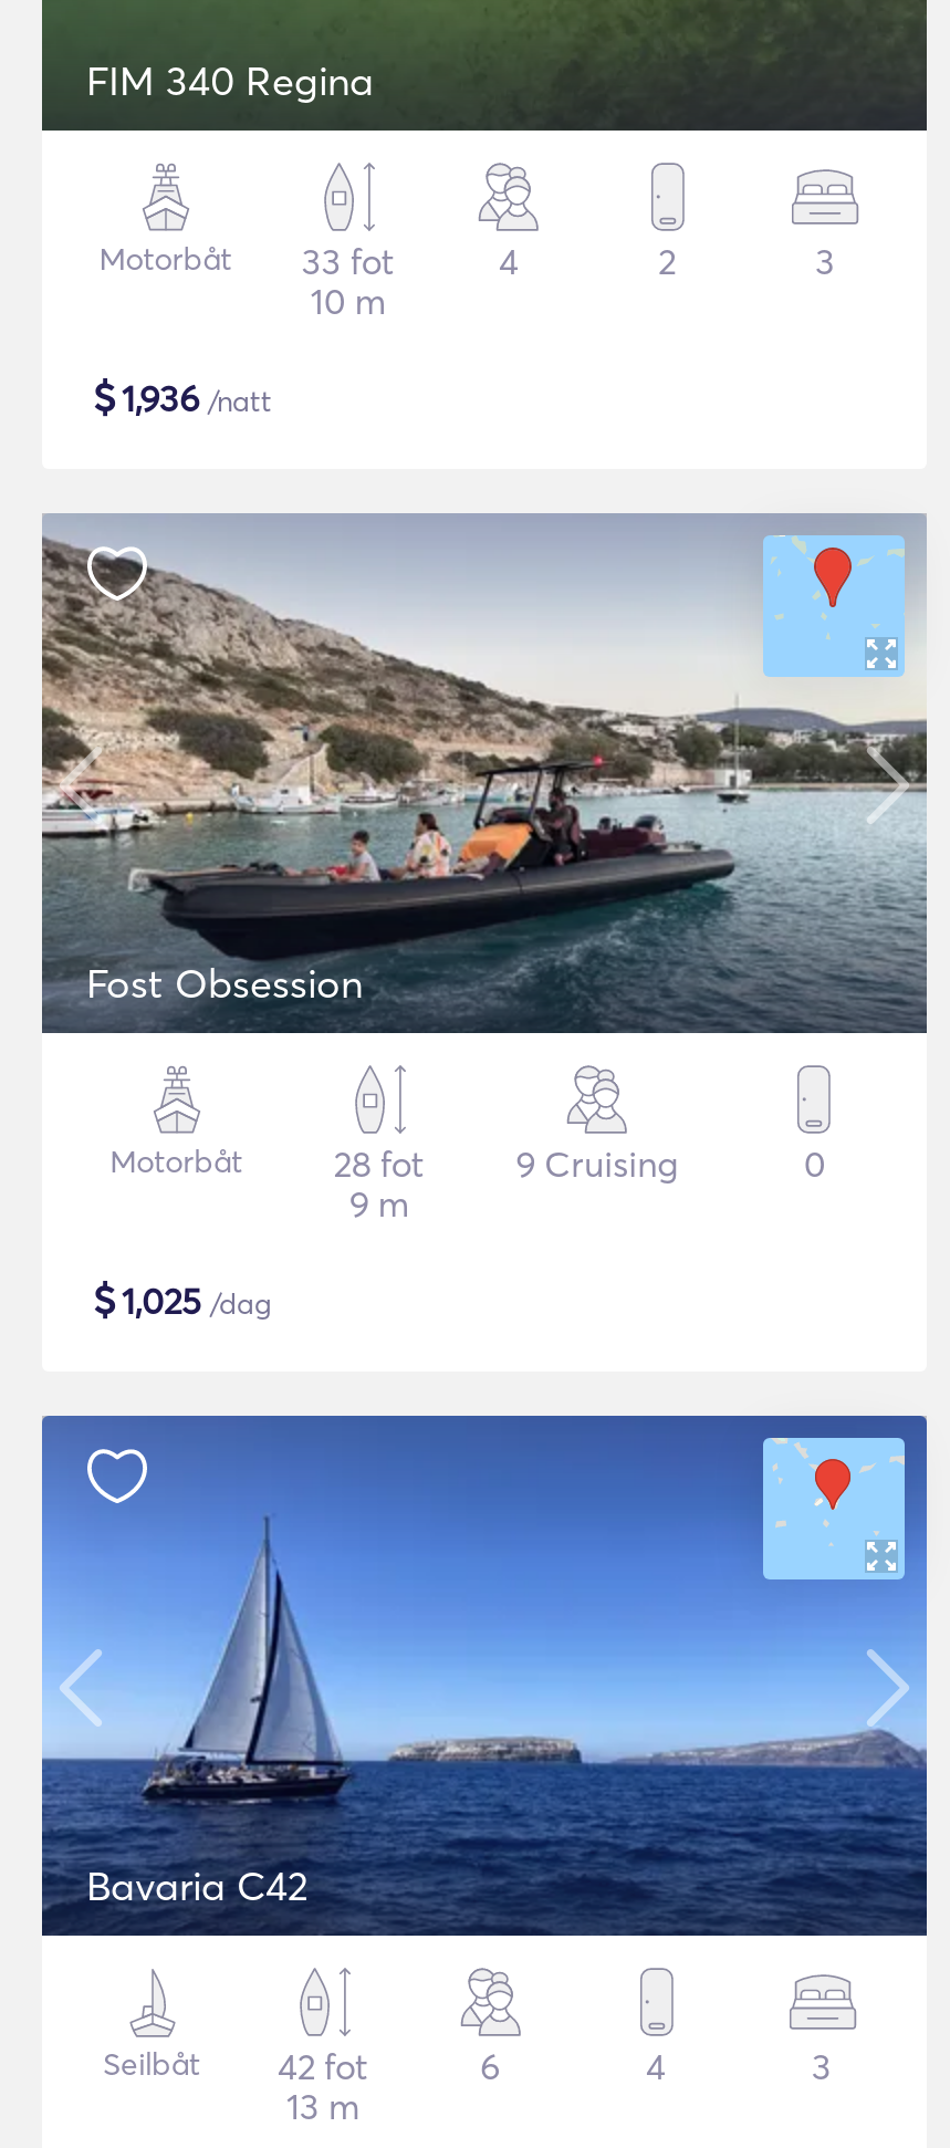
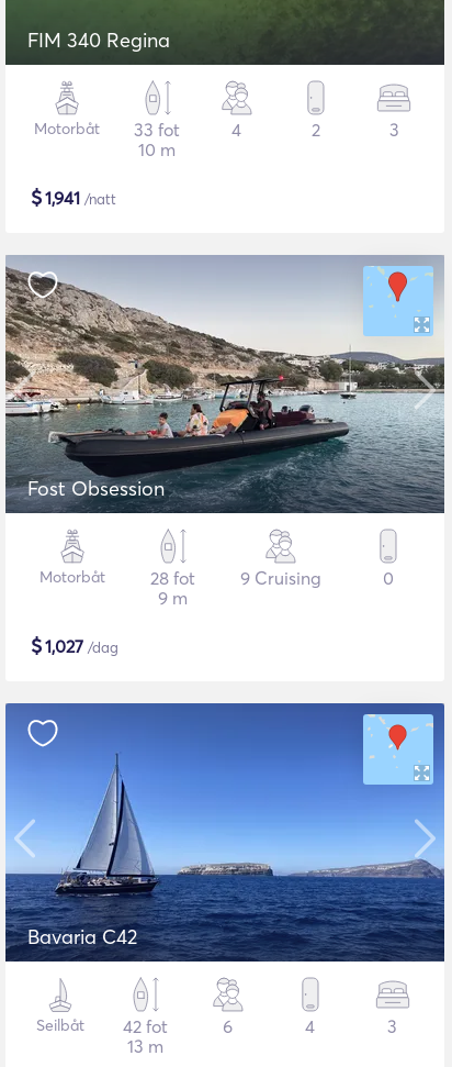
[93,372,272,423] $1,936 /natt -> [31,185,116,210] $1,941 /natt
[93,1274,272,1325] $1,025 /dag -> [31,633,118,658] $1,027 /dag

